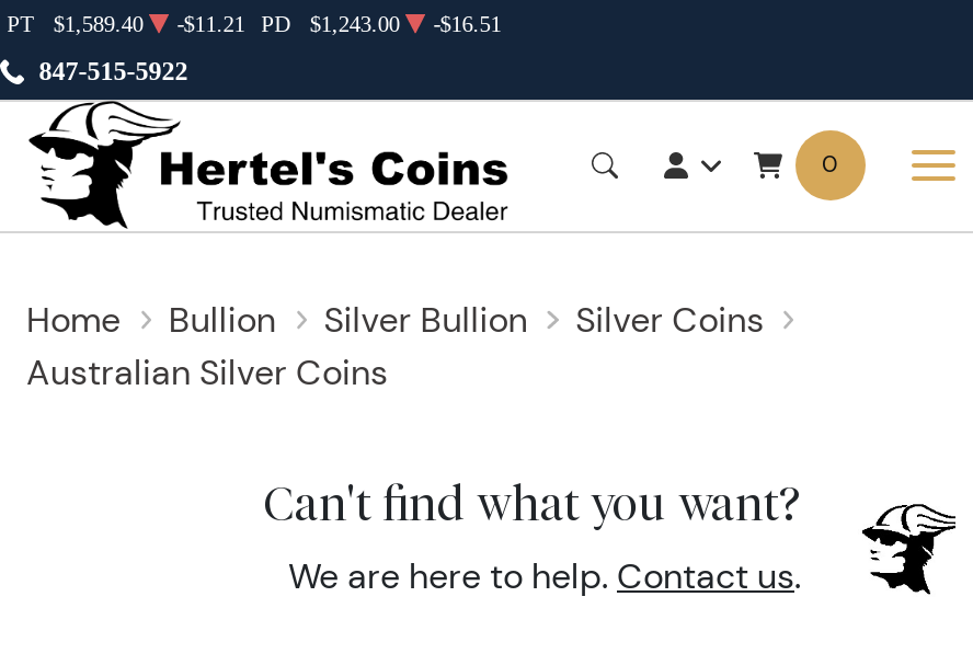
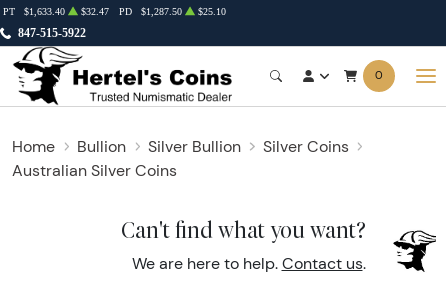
[53,12,143,36] $1,589.40 -> [24,6,65,17] $1,633.40
[177,12,245,36] -$11.21 -> [81,6,109,17] $32.47
[310,12,400,36] $1,243.00 -> [141,6,182,17] $1,287.50
[433,12,501,36] -$16.51 -> [198,6,226,17] $25.10

